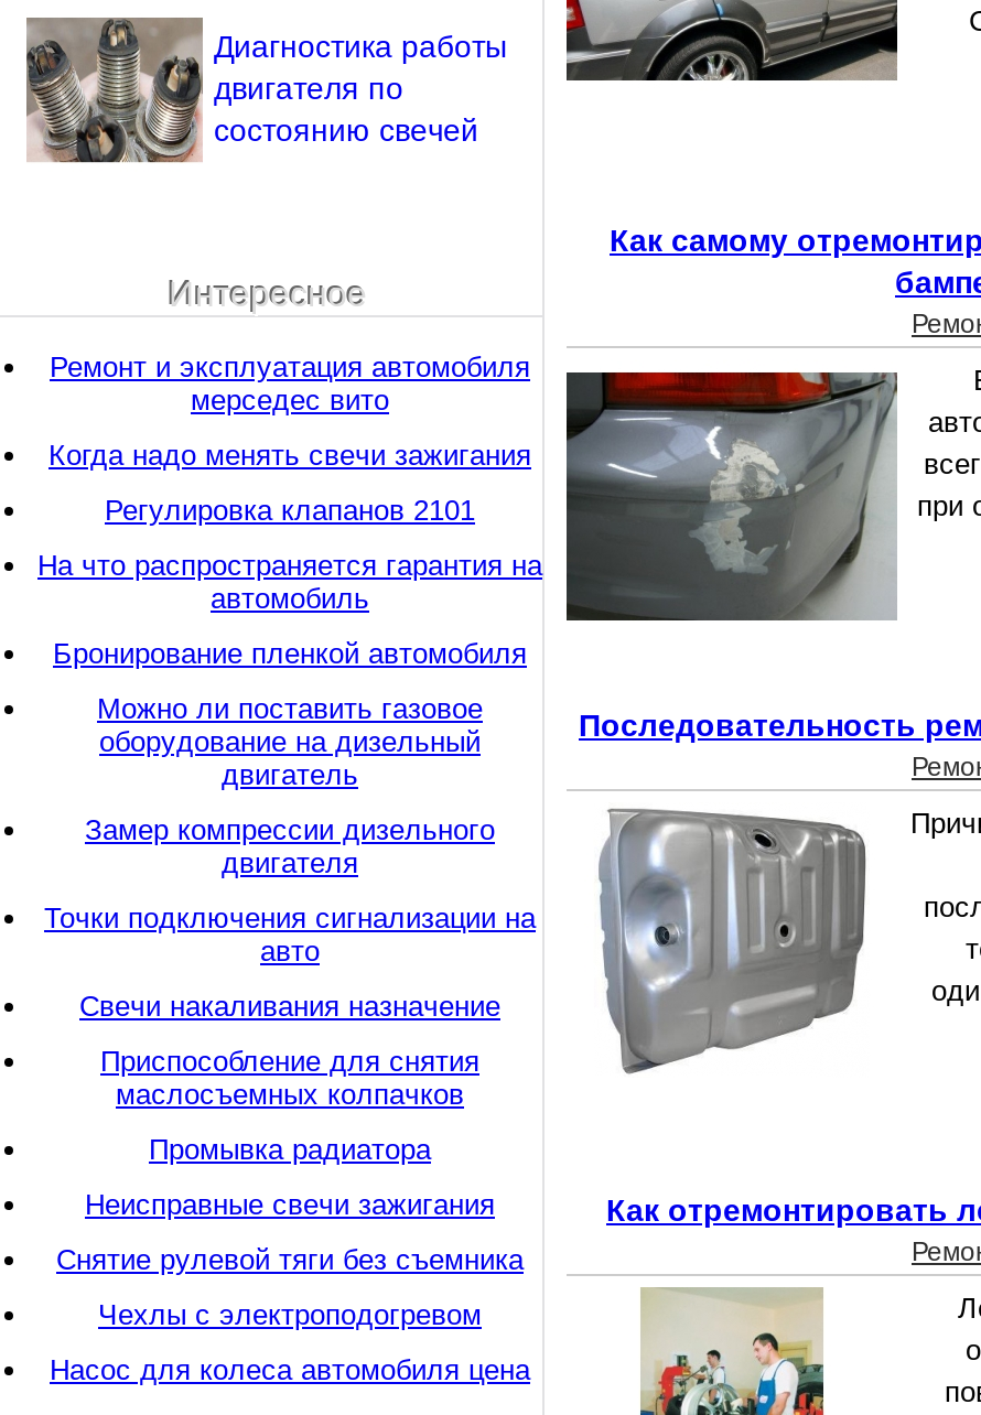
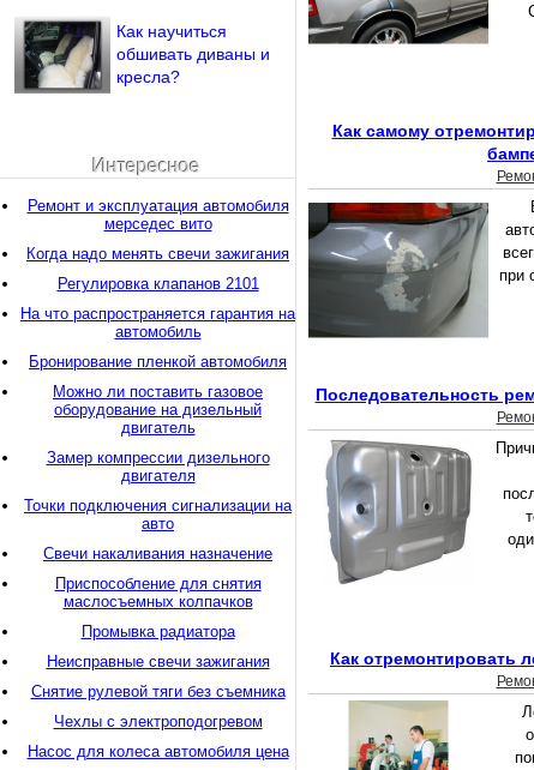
[24,15,507,163] [image] | Диагностика работы | двигателя по | состоянию свечей -> [13,10,270,95] [image] | Как научиться | обшивать диваны и | кресла?

